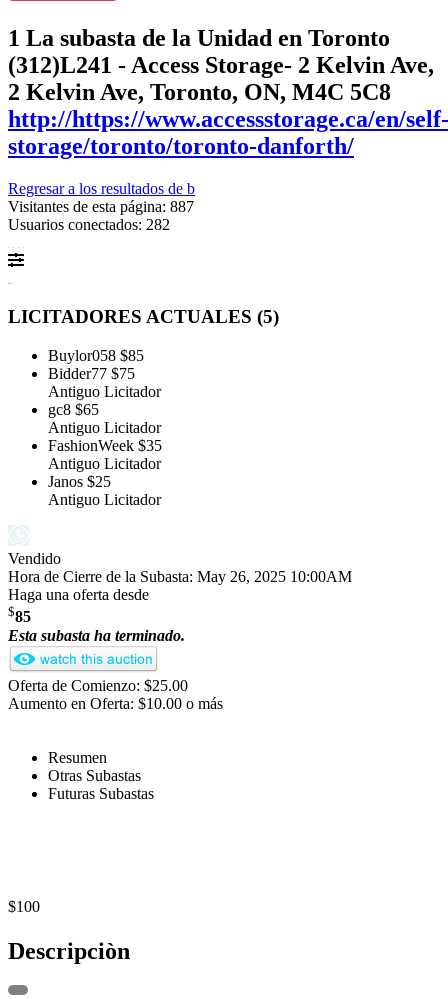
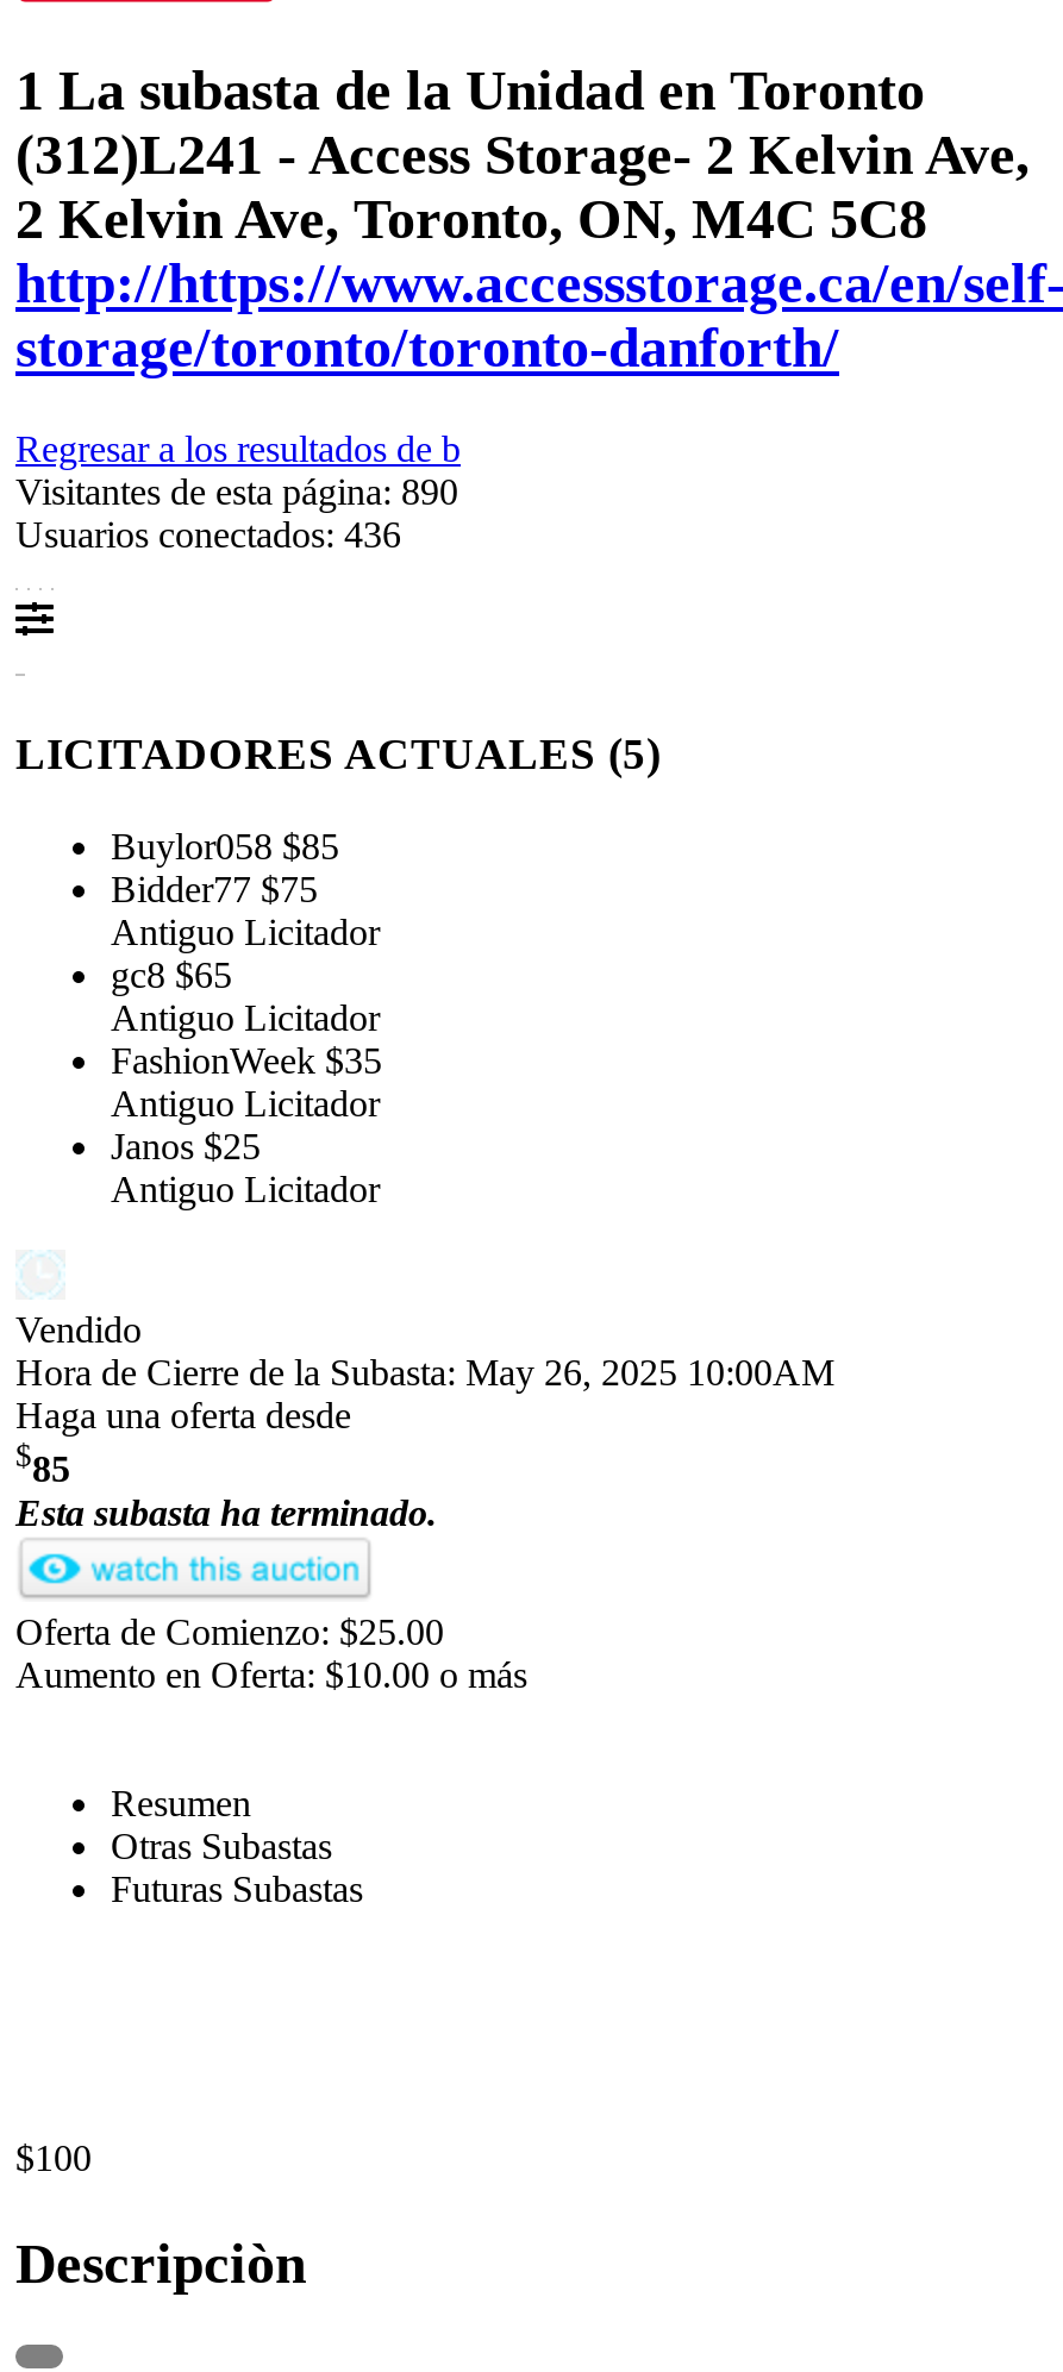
[8,198,194,215] Visitantes de esta página: 887 -> [15,471,458,511] Visitantes de esta página: 890
[8,216,170,233] Usuarios conectados: 282 -> [15,514,401,554] Usuarios conectados: 436

